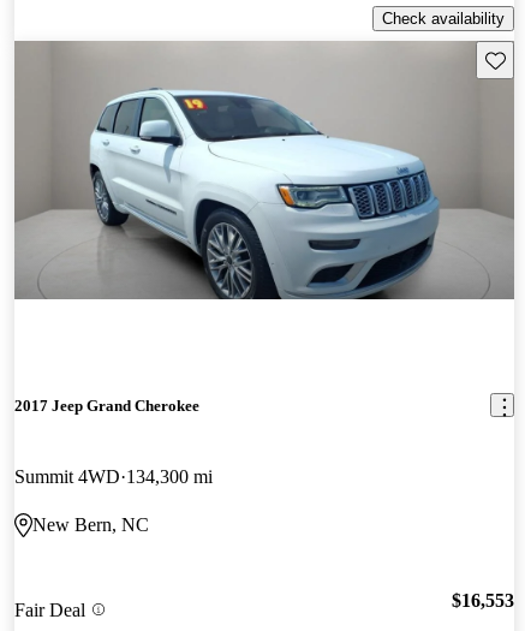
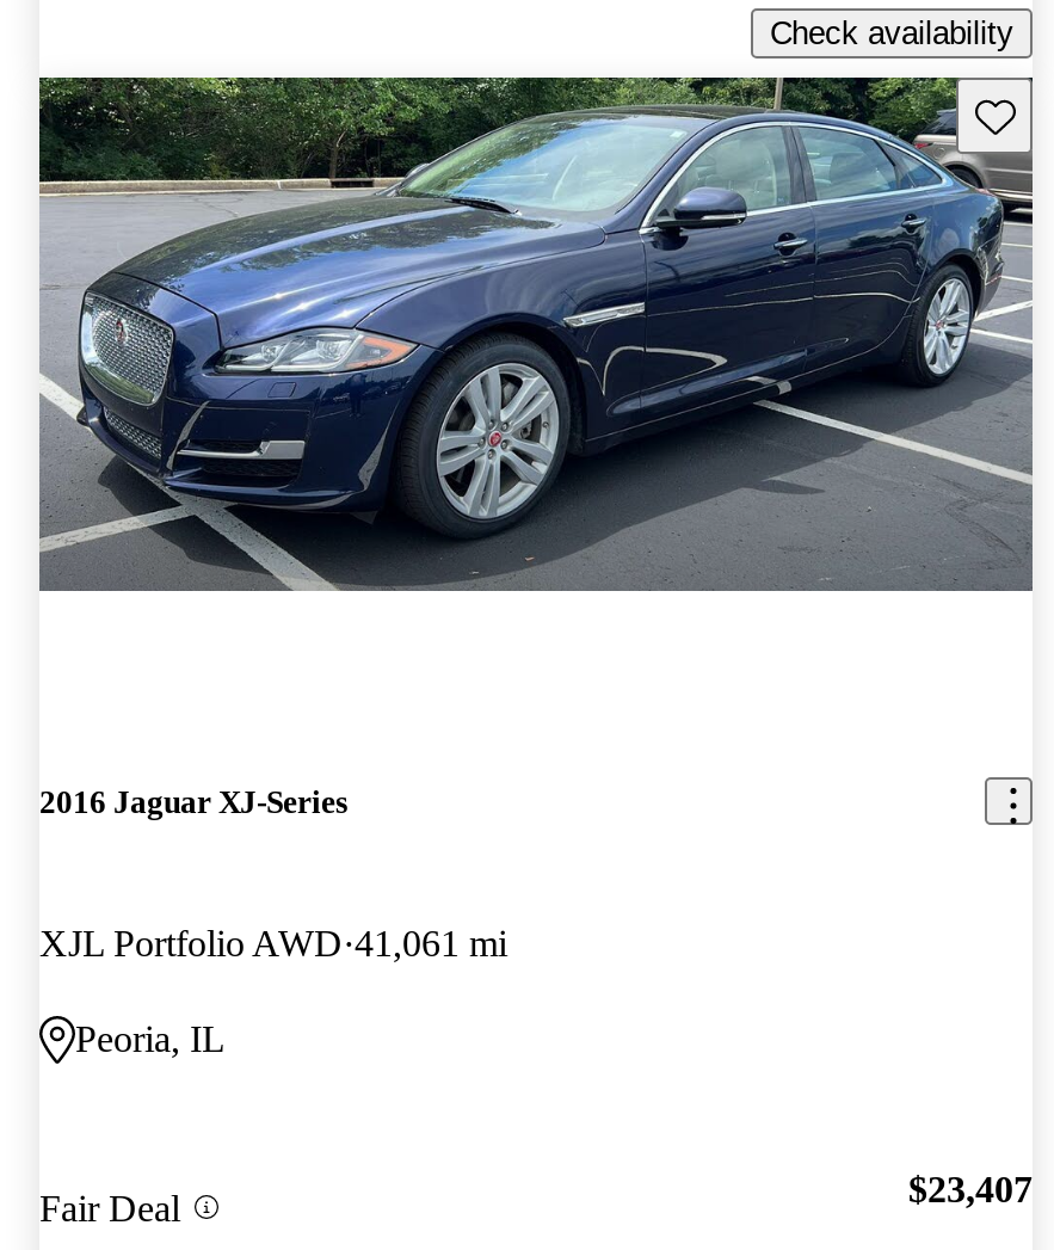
[13,41,514,300] [image] -> [39,75,1033,593] [image]
[14,396,199,414] 2017 Jeep Grand Cherokee -> [39,783,347,819] 2016 Jaguar XJ-Series
[14,466,213,487] Summit 4WD 134,300 mi -> [39,922,507,963] XJL Portfolio AWD 41,061 mi
[32,514,149,535] New Bern, NC -> [75,1018,226,1059] Peoria, IL
[452,590,514,611] $16,553 -> [908,1169,1033,1210] $23,407

